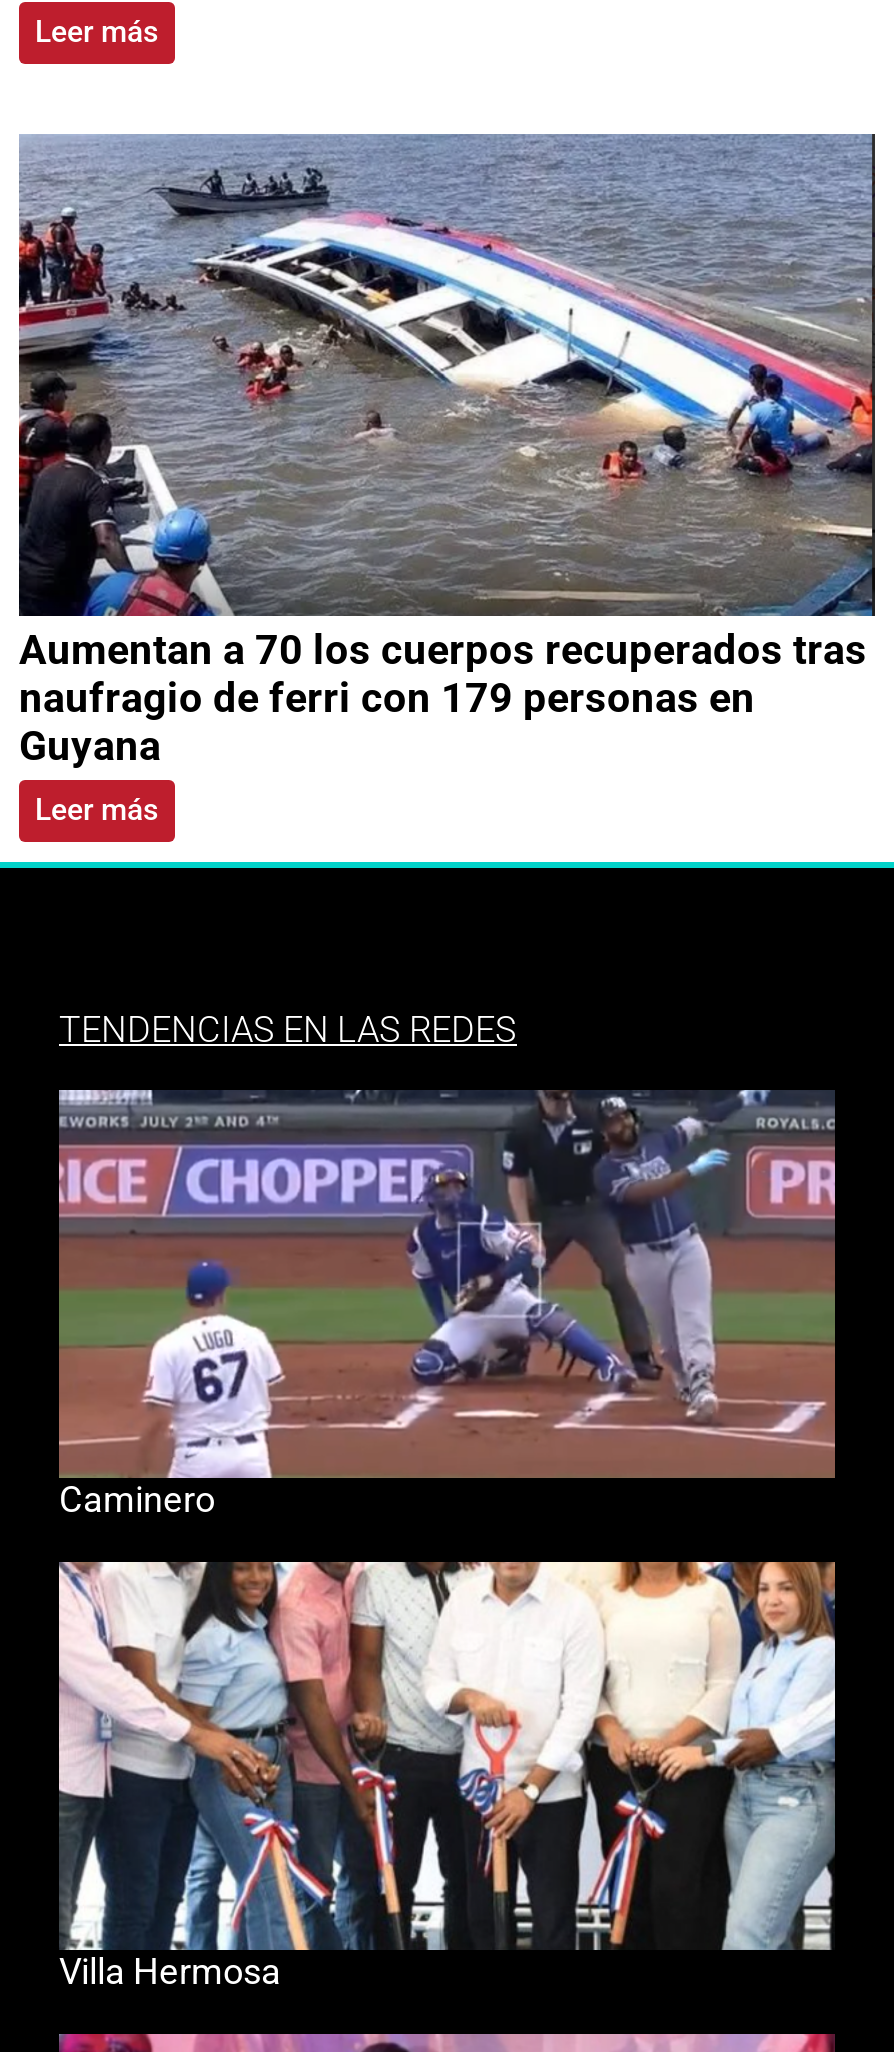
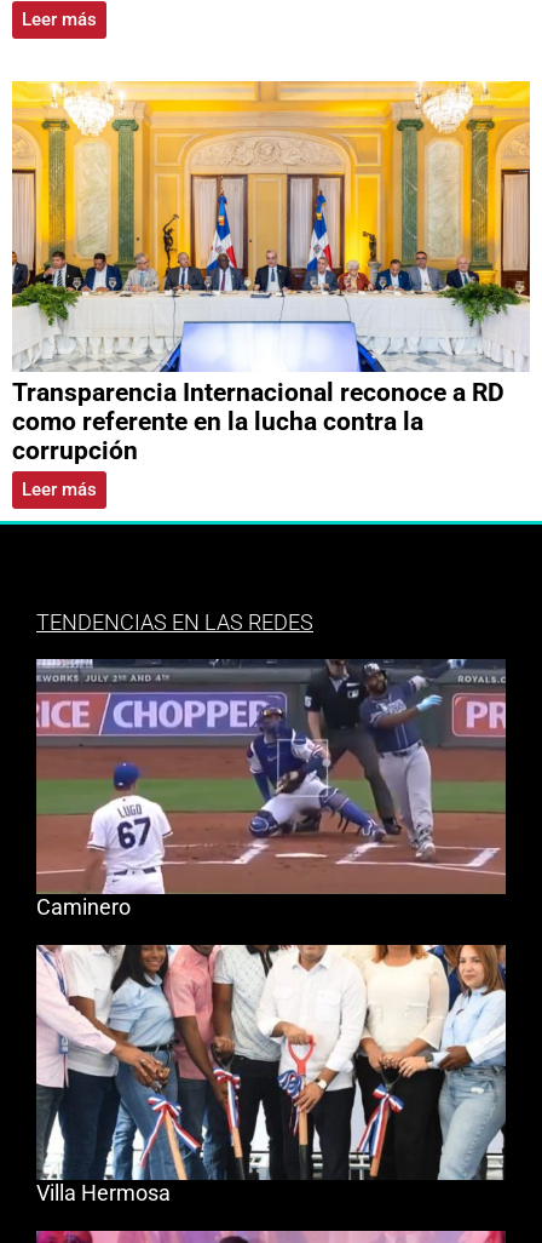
[17,132,877,769] [image] | Aumentan a 70 los cuerpos recuperados tras | naufragio de ferri con 179 personas en | Guyana -> [11,80,531,466] [image] | Transparencia Internacional reconoce a RD | como referente en la lucha contra la | corrupción

